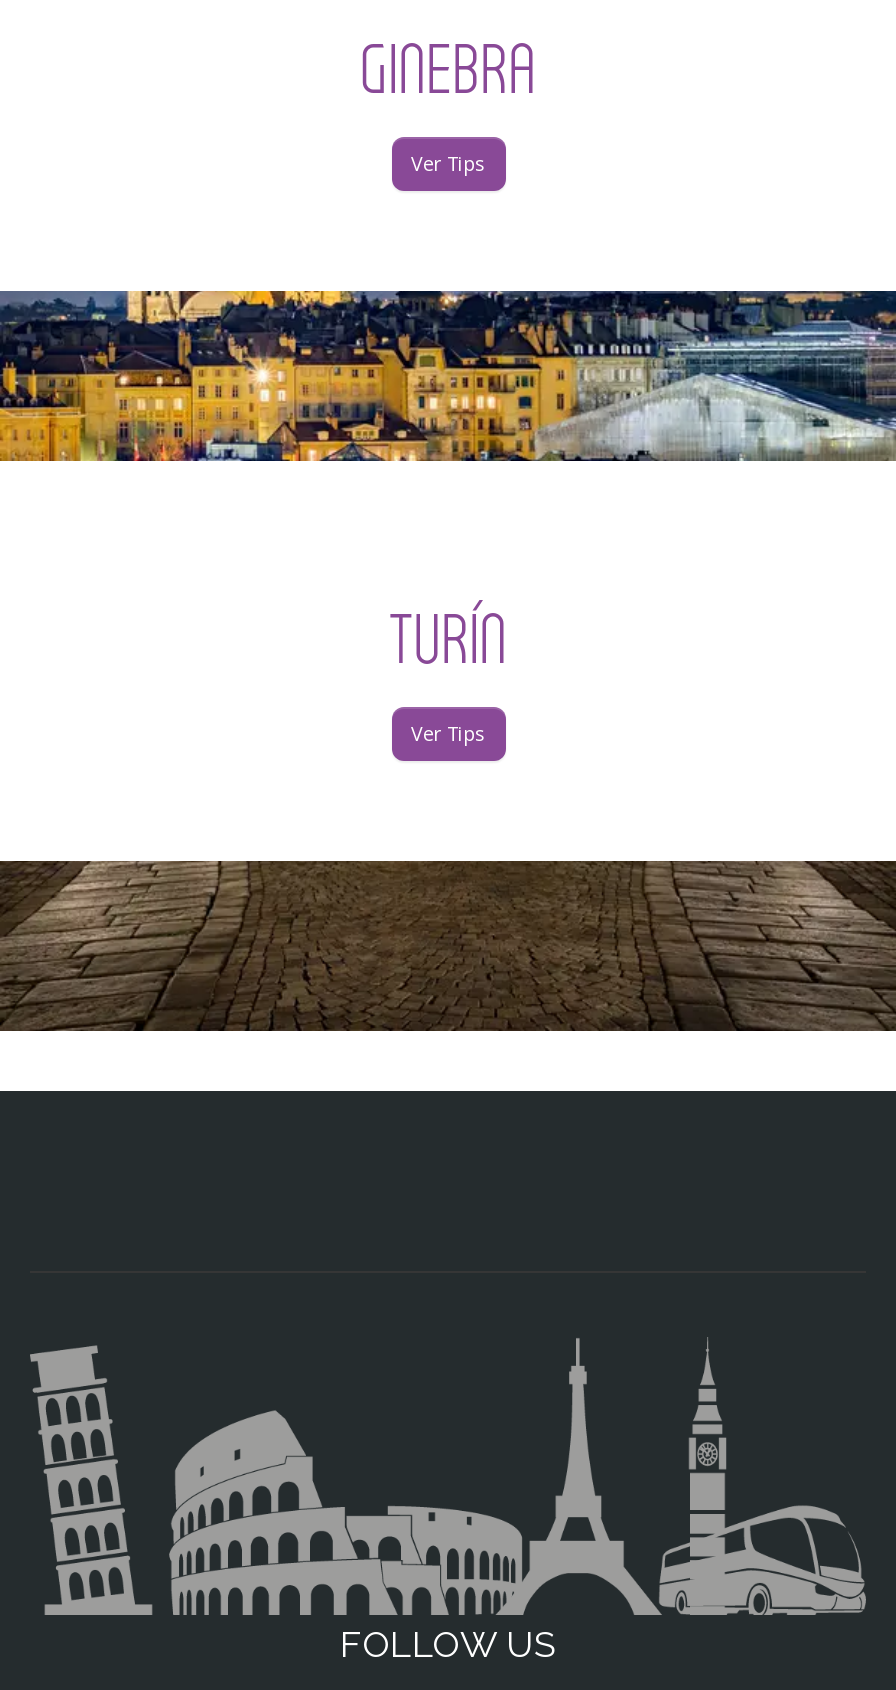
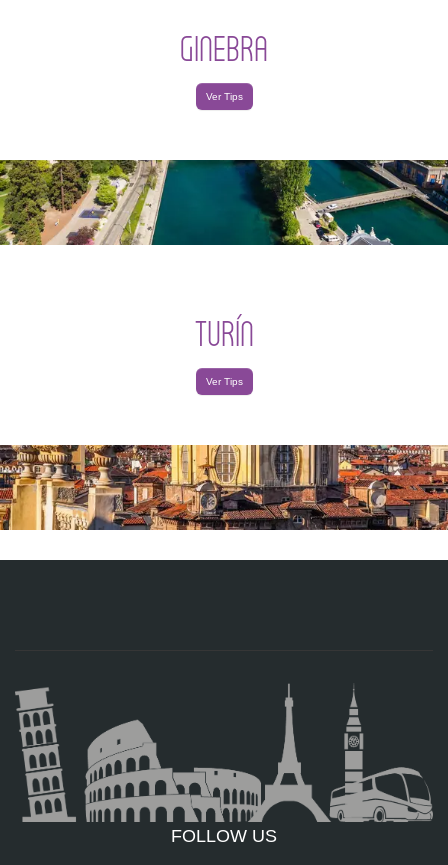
[6,289,890,463] [image] -> [3,159,445,246] [image]
[6,859,890,1033] [image] -> [3,444,445,531] [image]

